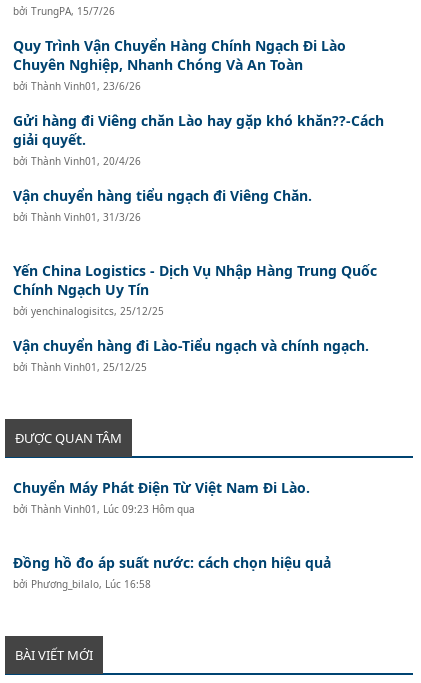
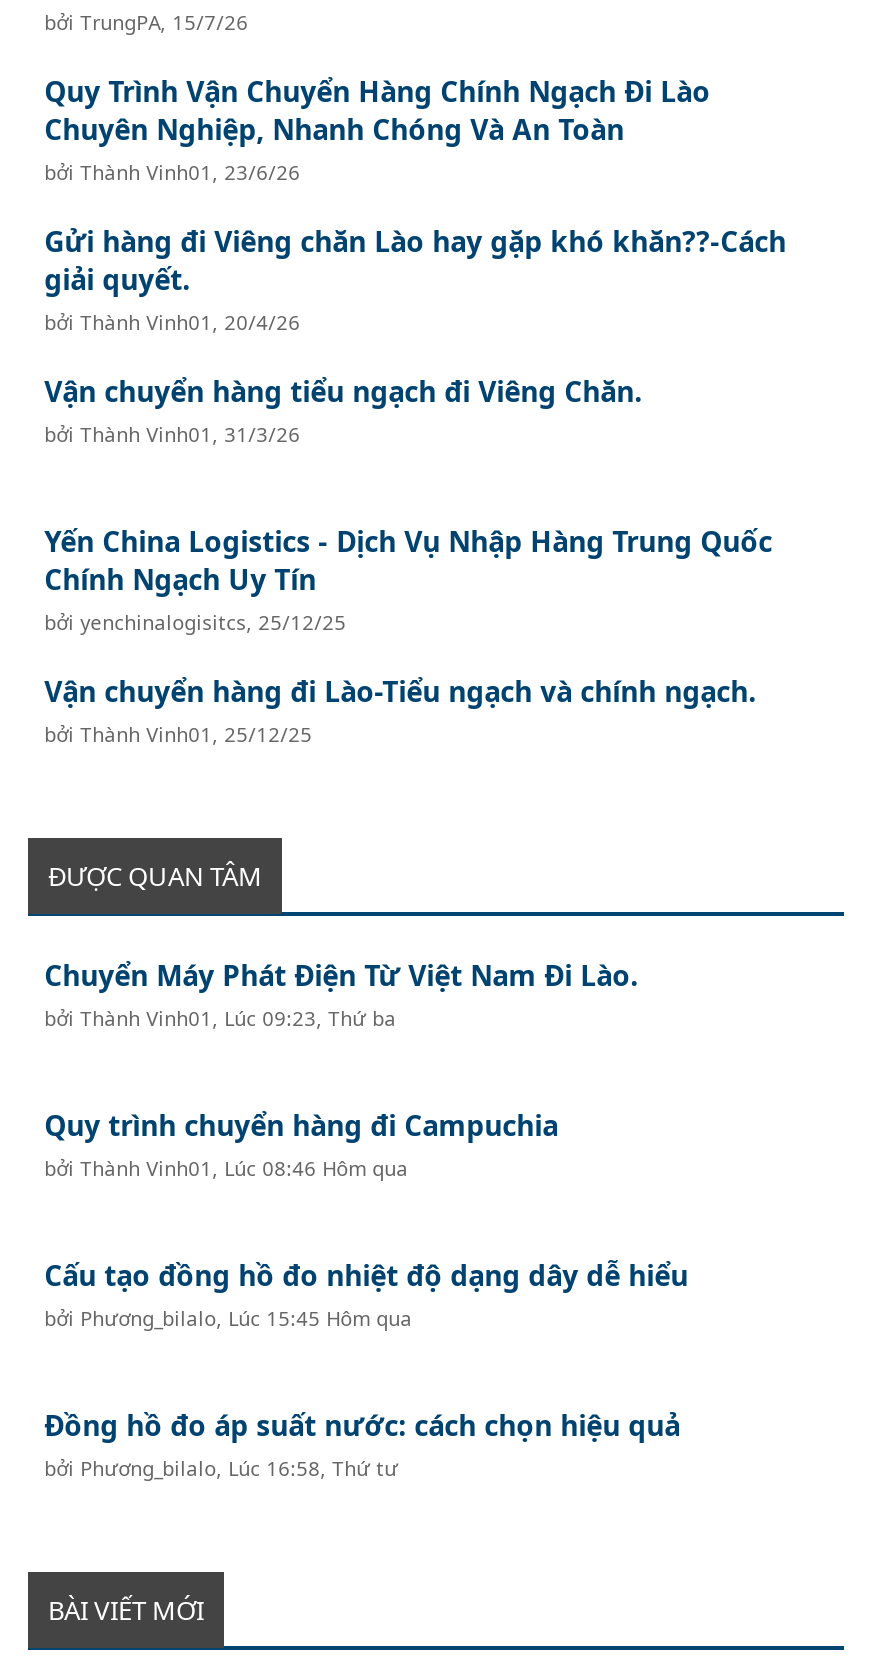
[13,501,195,515] bởi Thành Vinh01, Lúc 09:23 Hôm qua -> [44,1003,688,1331] bởi Thành Vinh01, Lúc 09:23, Thứ ba | Quy trình chuyển hàng đi Campuchia | bởi Thành Vinh01, Lúc 08:46 Hôm qua | Cấu tạo đồng hồ đo nhiệt độ dạng dây dễ hiểu | bởi Phương_bilalo, Lúc 15:45 Hôm qua
[13,576,151,590] bởi Phương_bilalo, Lúc 16:58 -> [44,1453,398,1481] bởi Phương_bilalo, Lúc 16:58, Thứ tư

